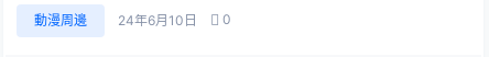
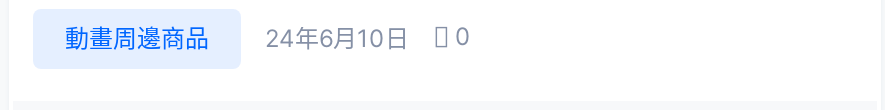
[34,12,87,29] 動漫周邊 -> [65,23,209,53] 動畫周邊商品

